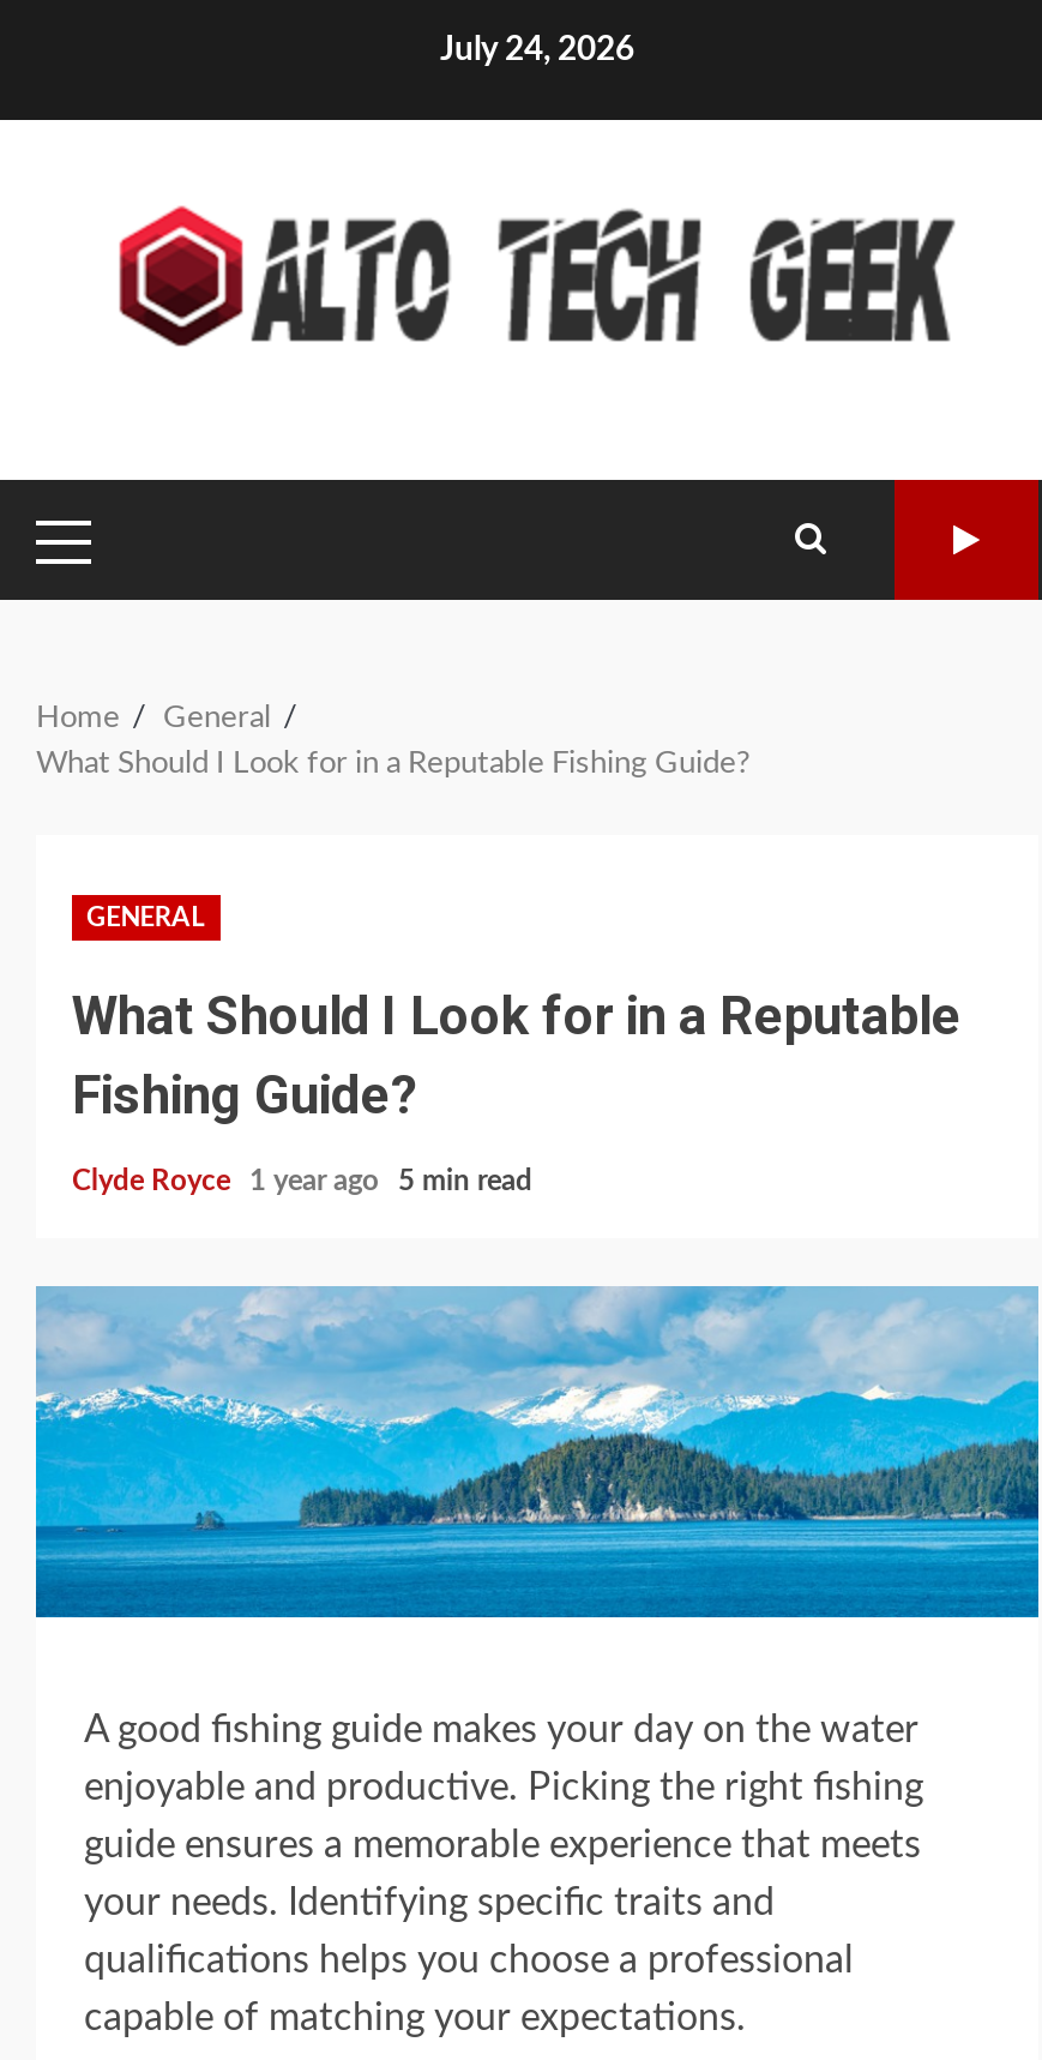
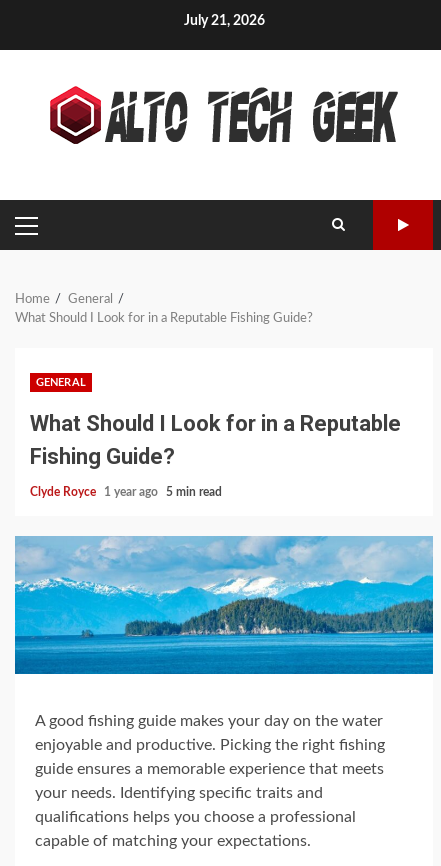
[440,34,634,67] July 24, 2026 -> [183,14,264,28] July 21, 2026

